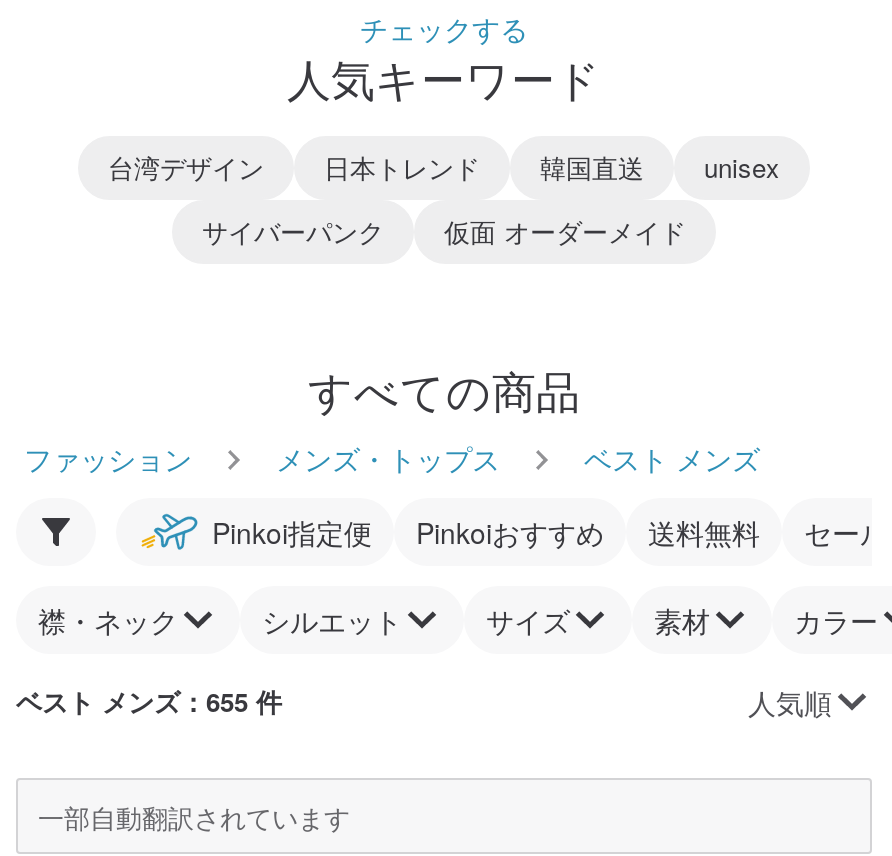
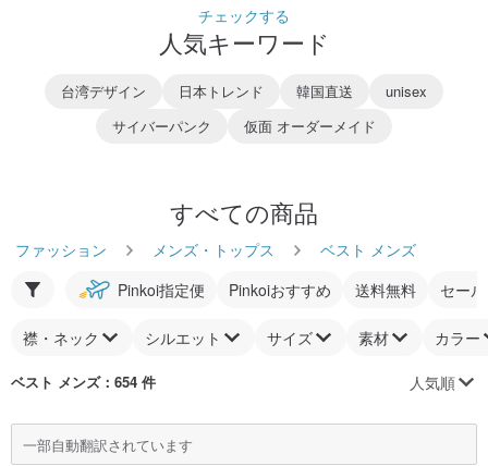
[16,683,282,721] ベスト メンズ：655 件 -> [11,372,156,392] ベスト メンズ：654 件

